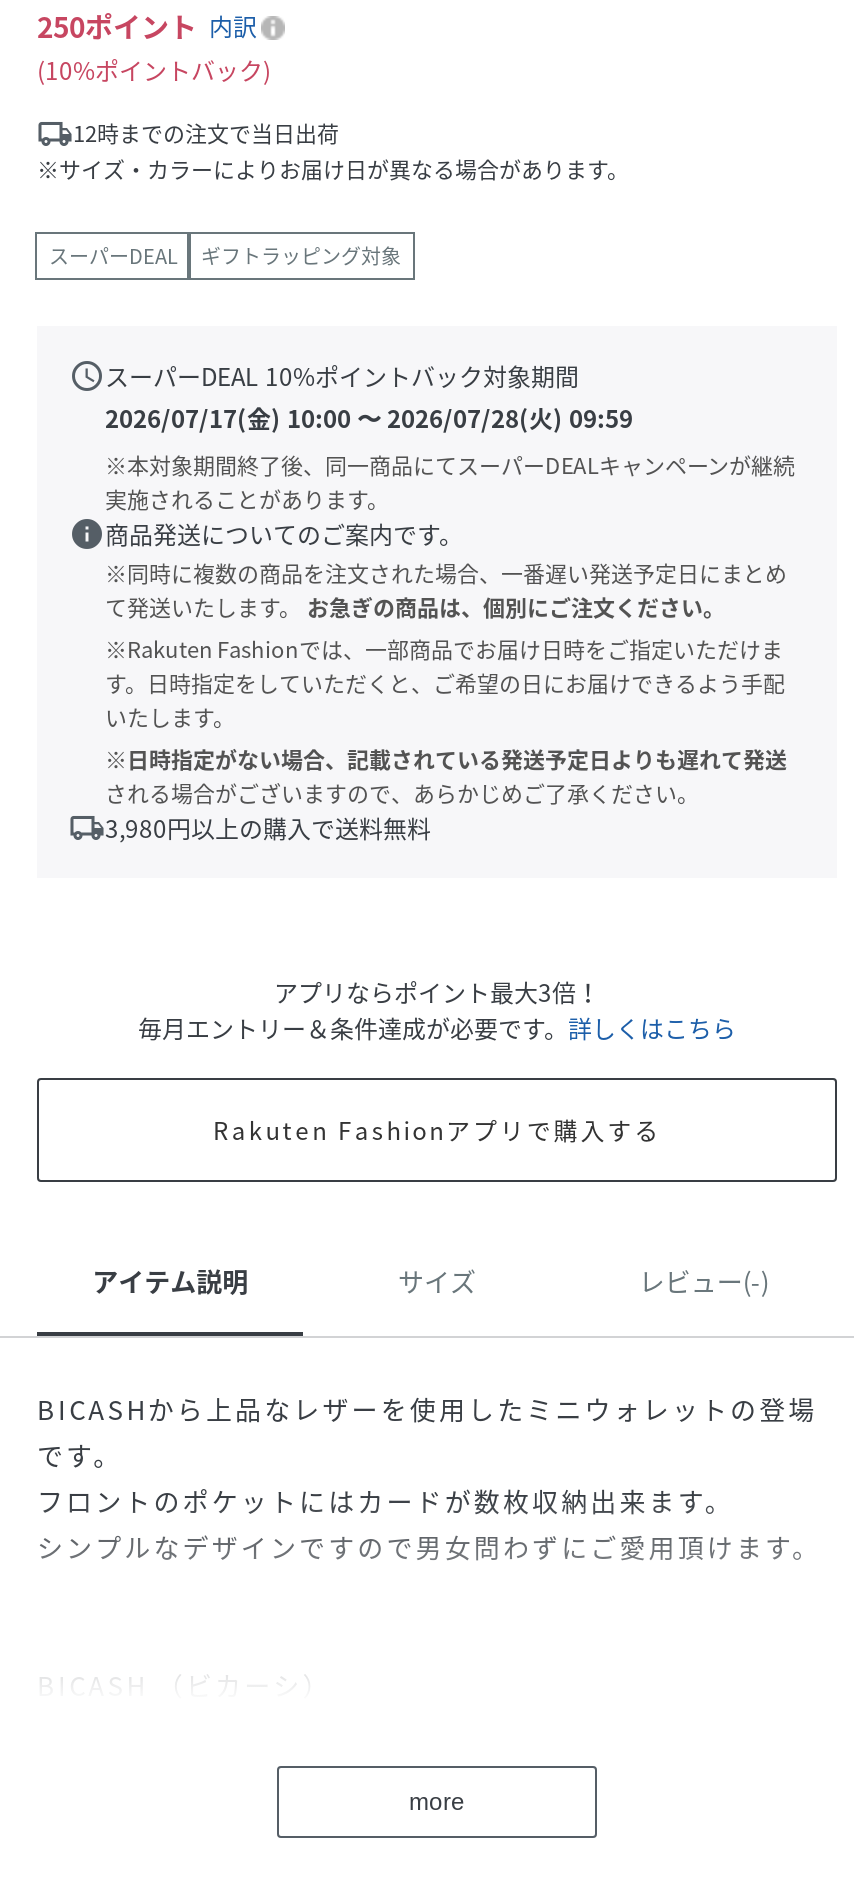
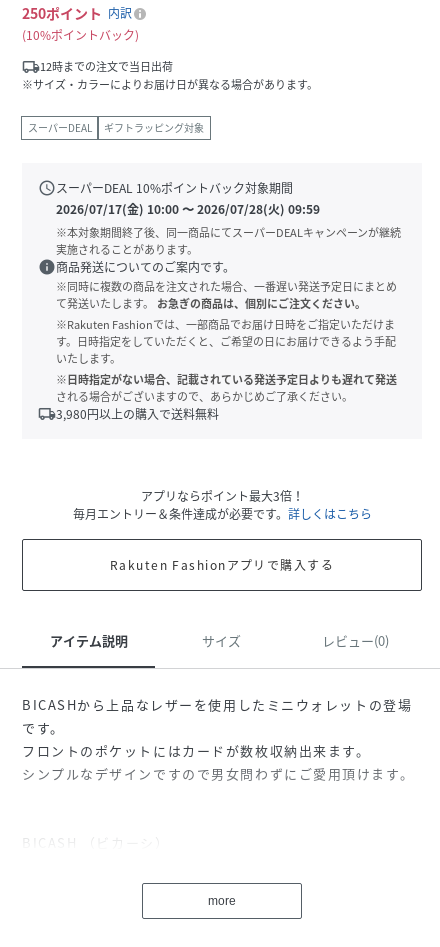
[639,1262,769,1300] レビュー(-) -> [322,631,389,650] レビュー(0)

